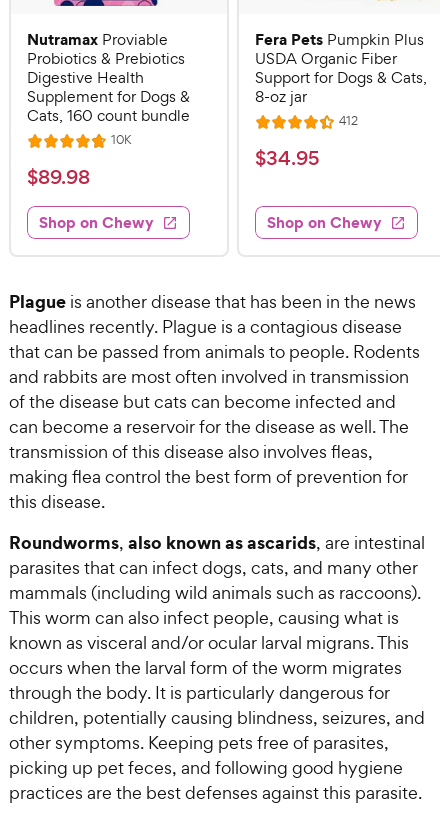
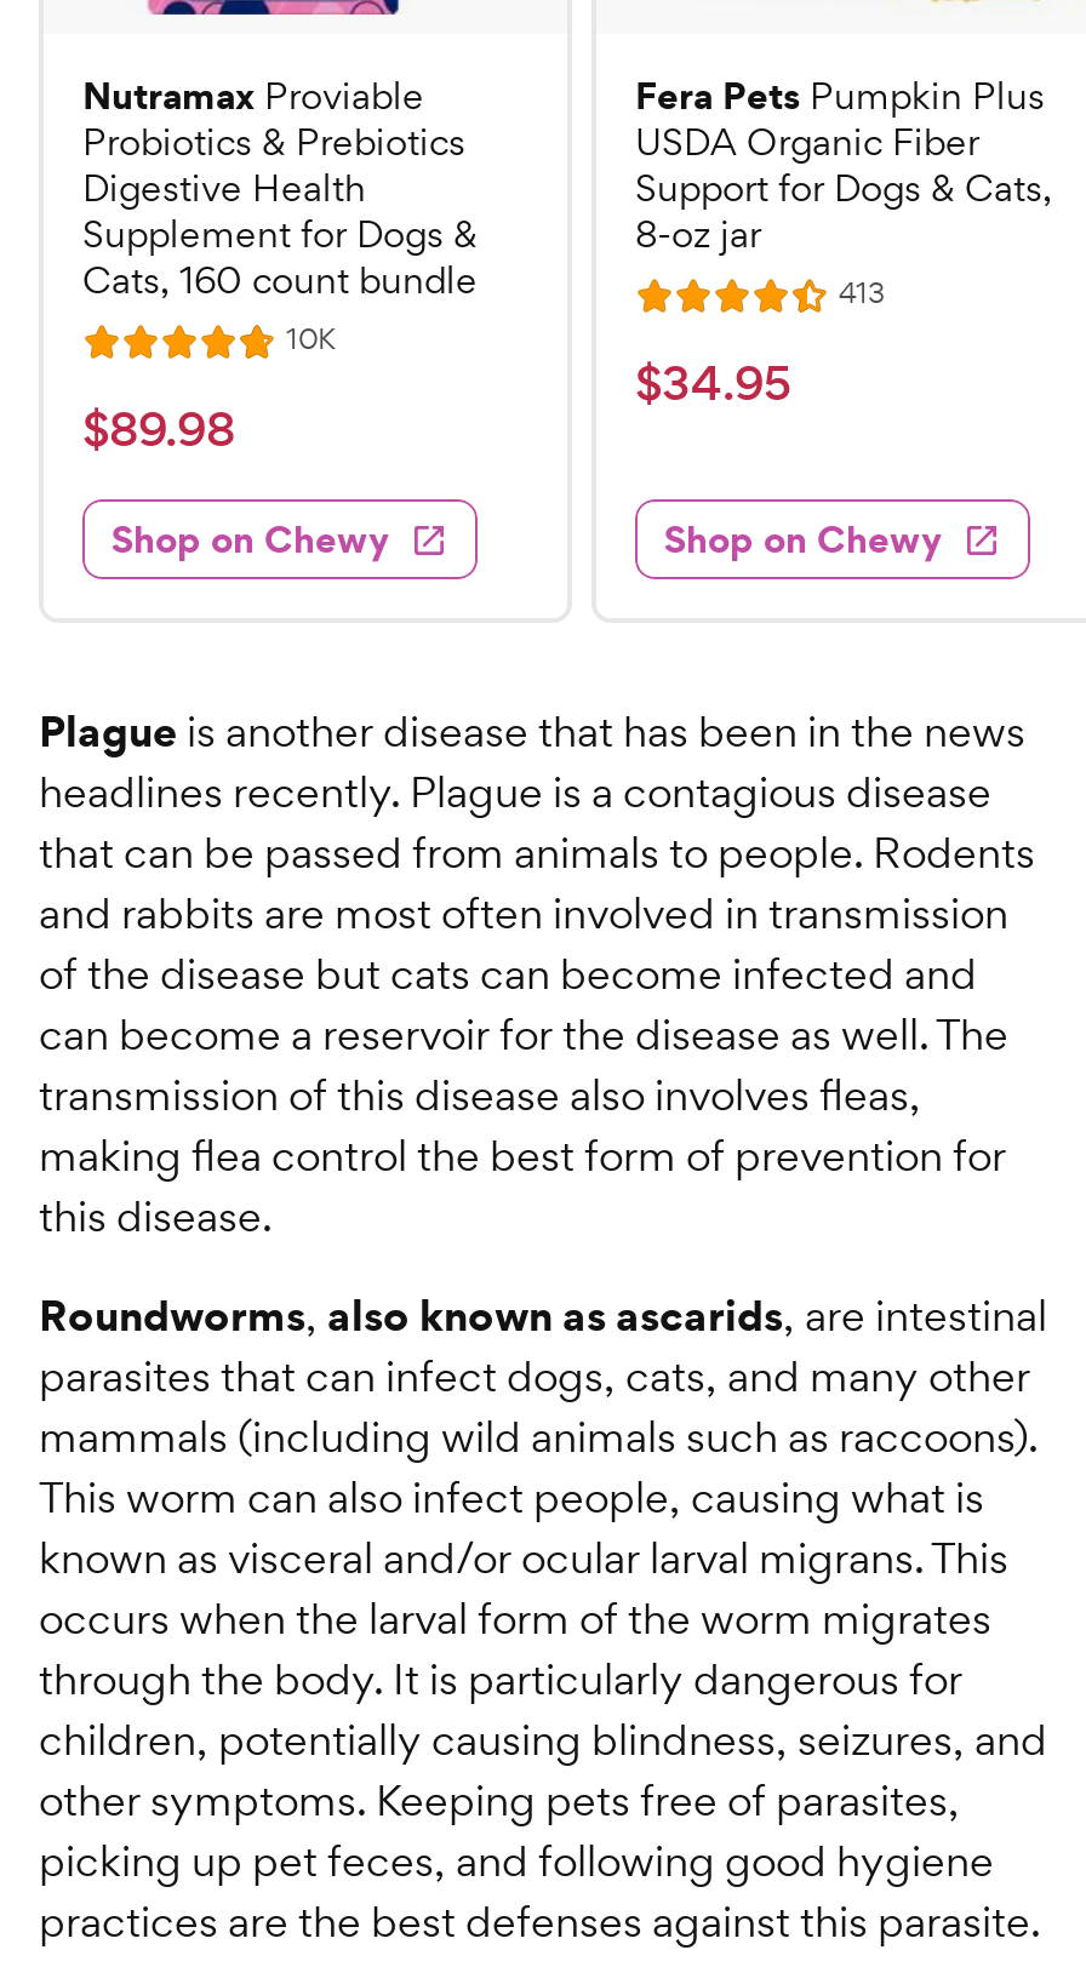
[339,112,365,129] 412 R -> [839,272,902,314] 413 R

